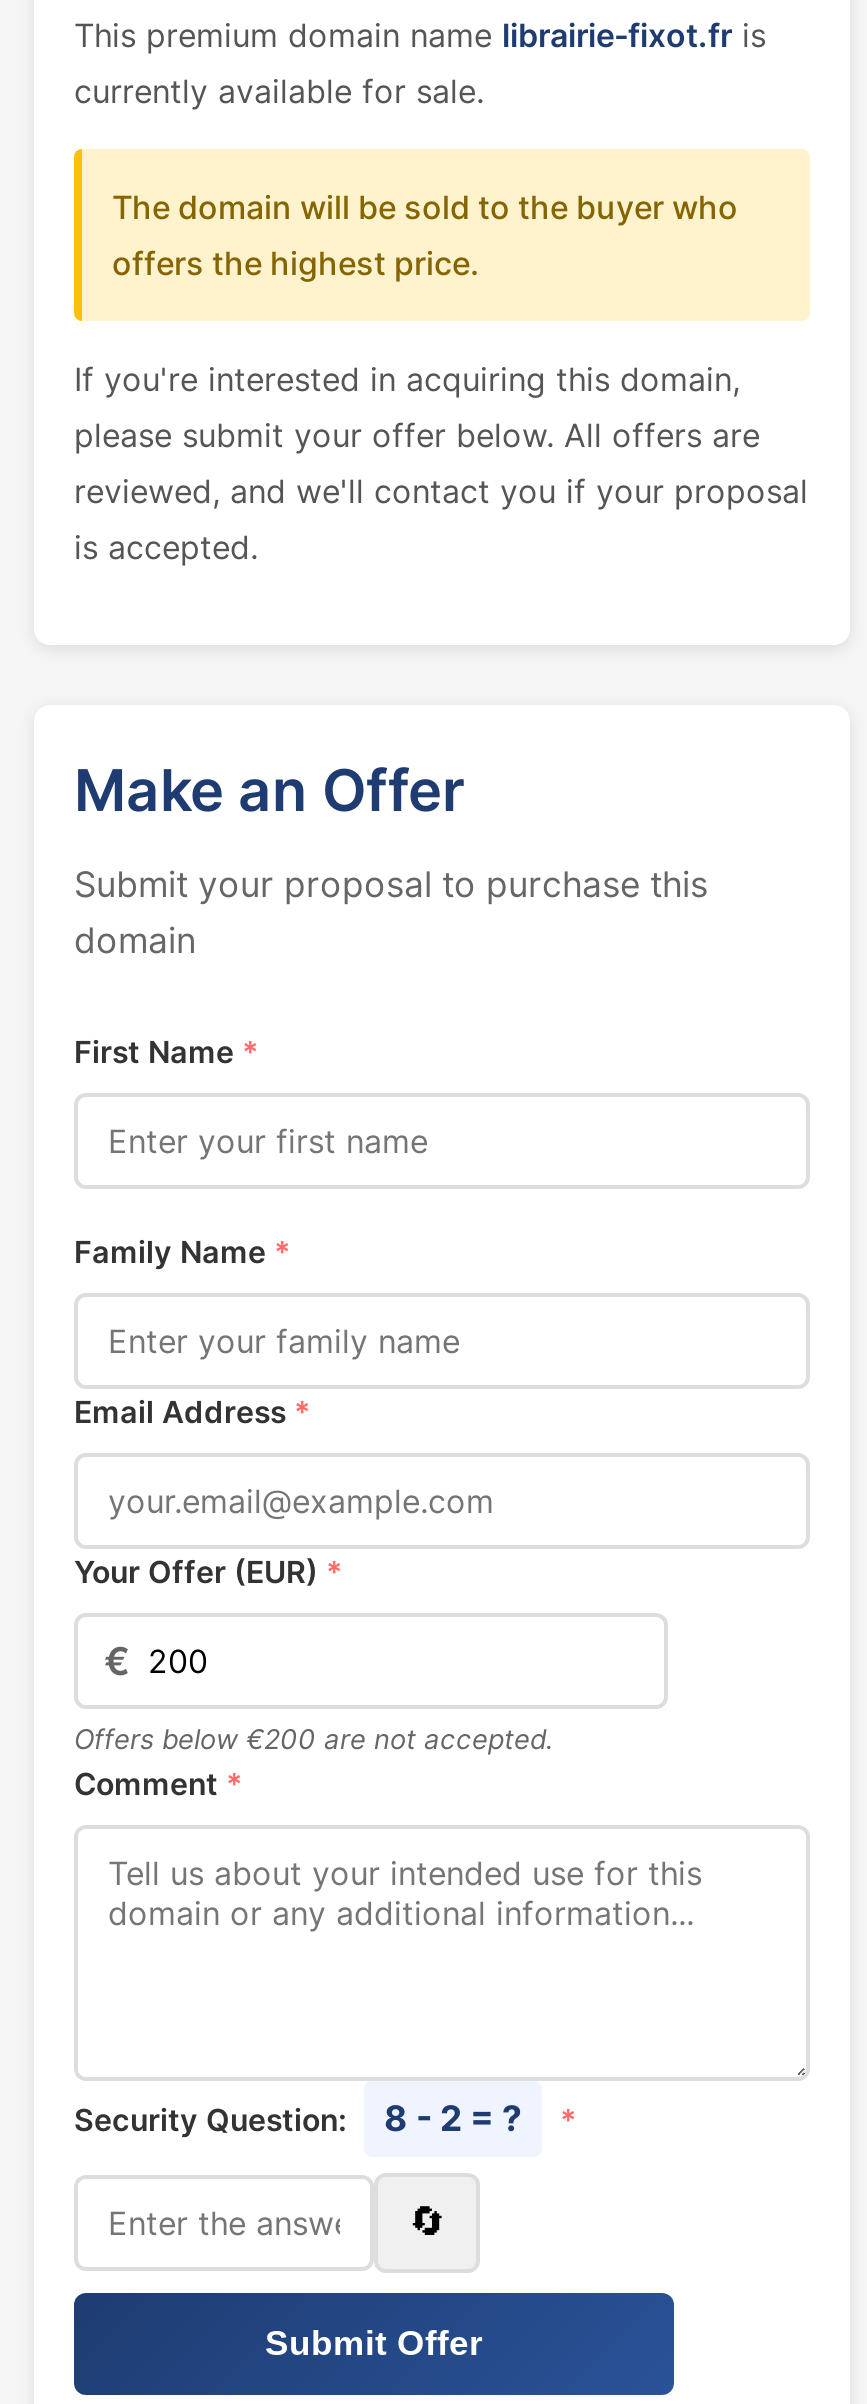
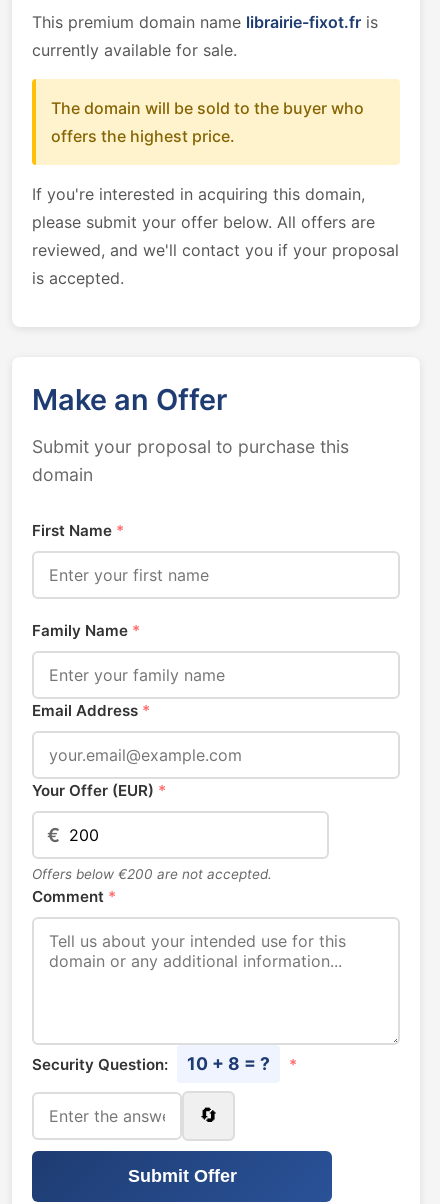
[384,2097,522,2139] 8 - 2 = ? -> [187,1053,270,1074] 10 + 8 = ?

